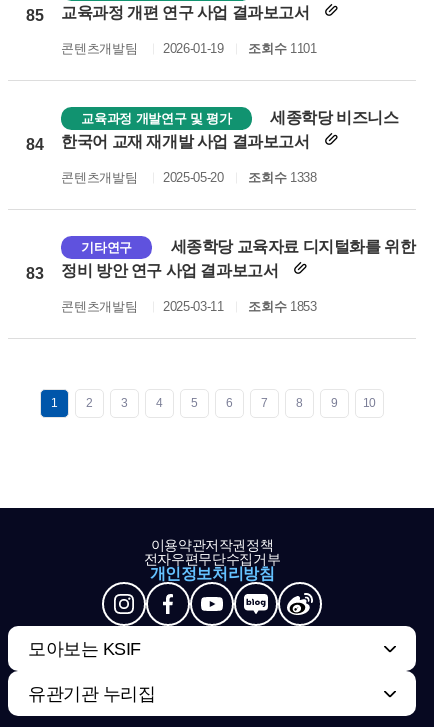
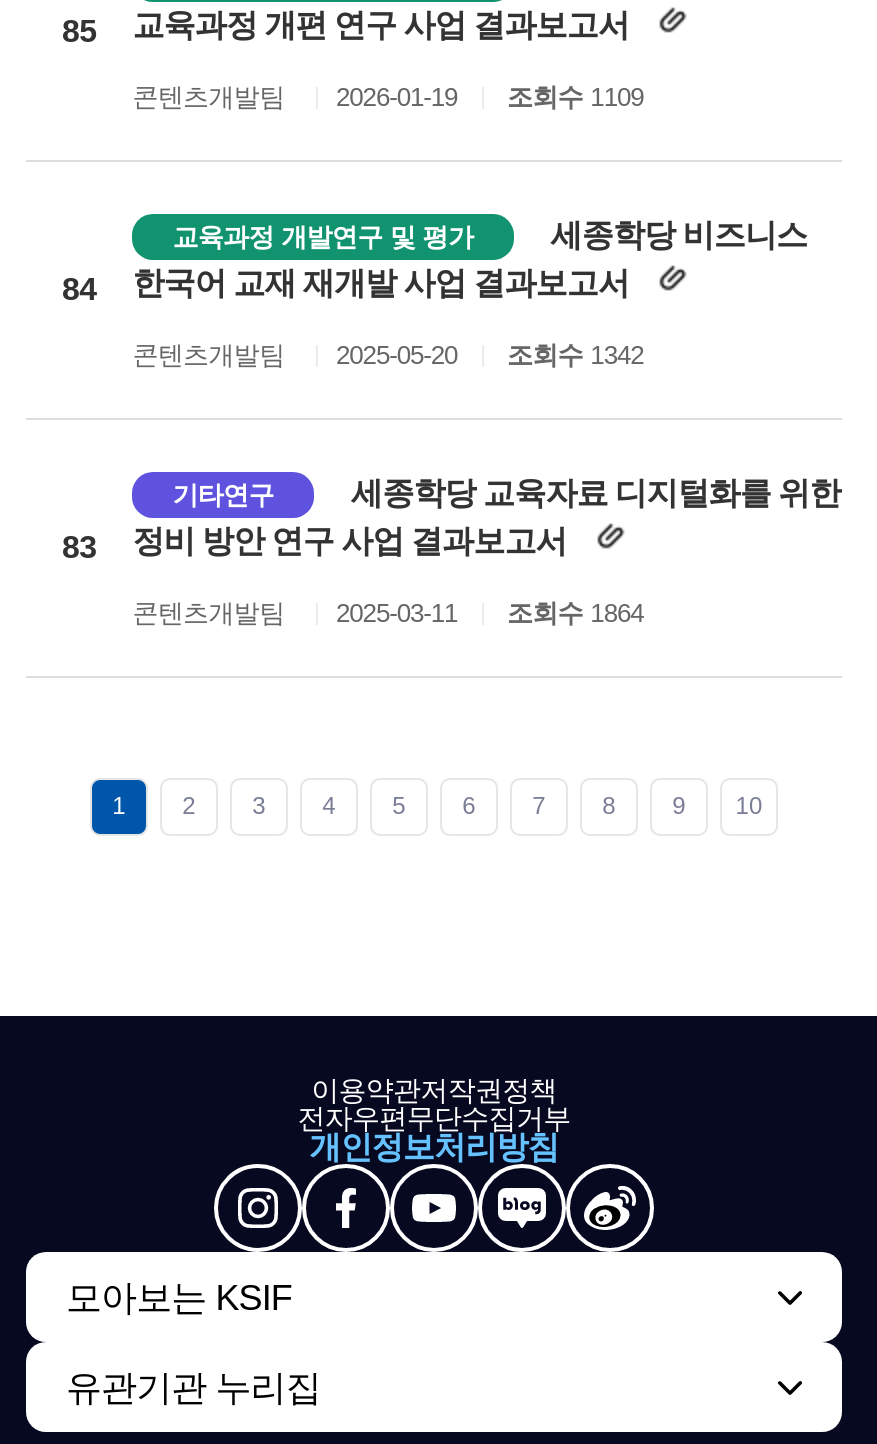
[61,41,317,56] 콘텐츠개발팀 2026-01-19 조회수 1101 -> [132,82,644,112] 콘텐츠개발팀 2026-01-19 조회수 1109
[61,170,317,185] 콘텐츠개발팀 2025-05-20 조회수 1338 -> [132,340,644,370] 콘텐츠개발팀 2025-05-20 조회수 1342
[61,299,317,314] 콘텐츠개발팀 2025-03-11 조회수 1853 -> [132,598,644,628] 콘텐츠개발팀 2025-03-11 조회수 1864

